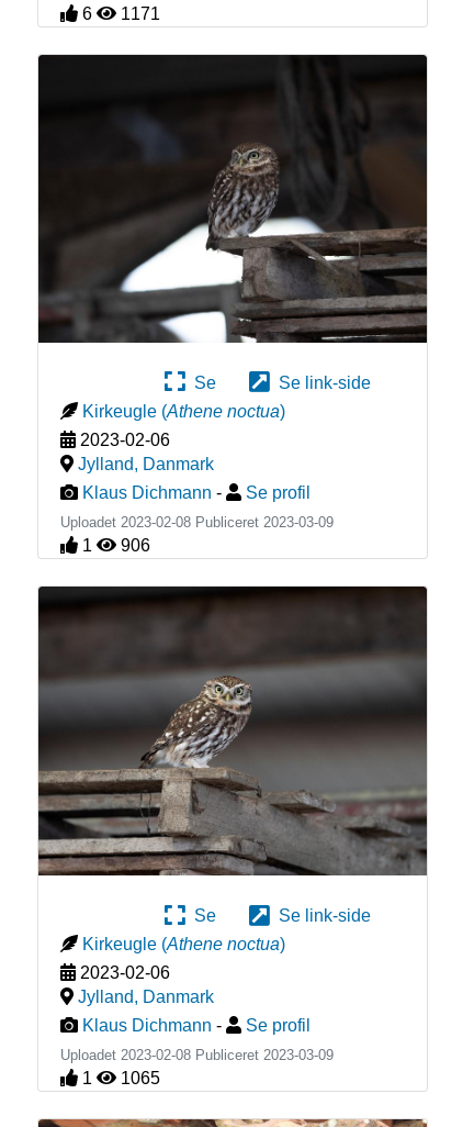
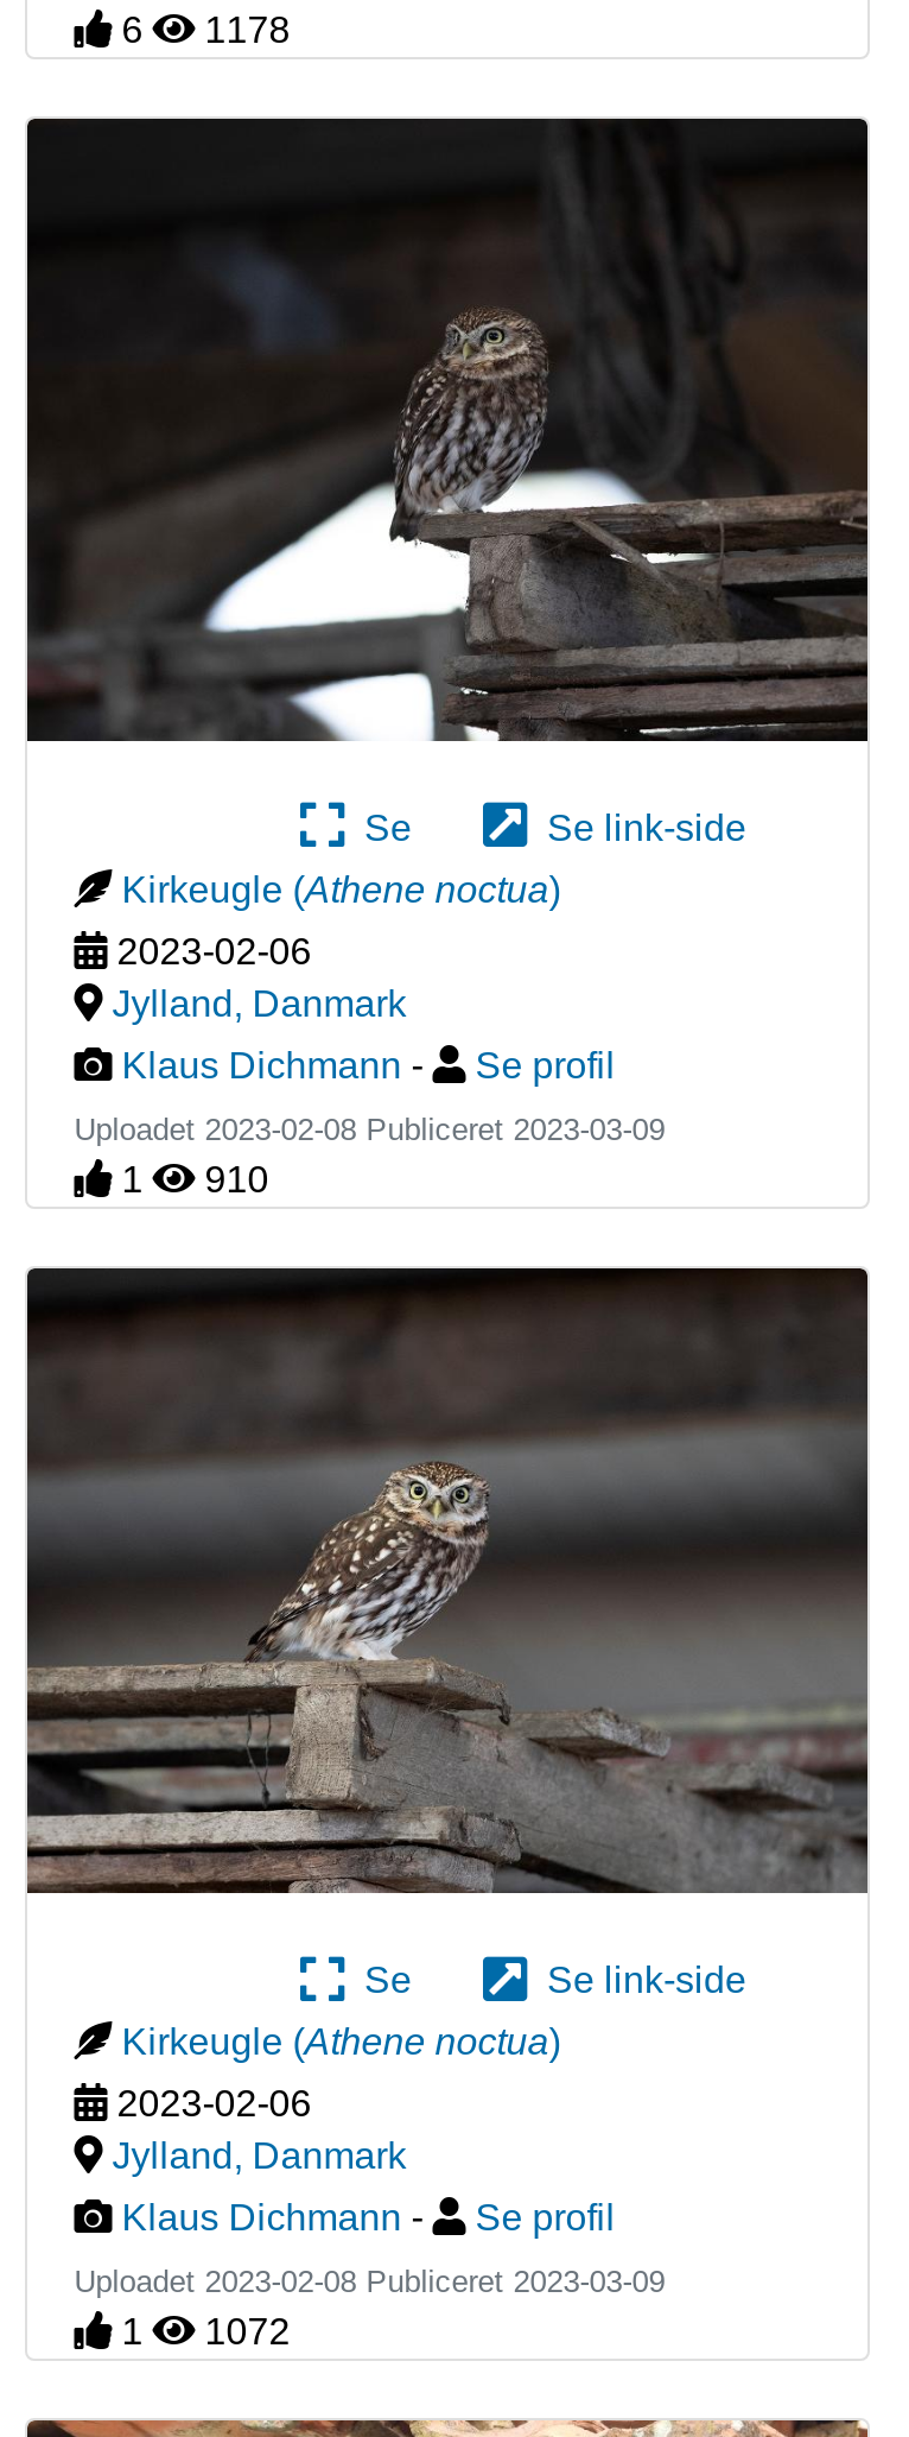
[78,5,160,23] 6 1171 -> [112,10,290,50] 6 1178
[78,536,150,554] 1 906 -> [112,1158,269,1199] 1 910
[78,1069,160,1088] 1 1065 -> [112,2312,290,2352] 1 1072

